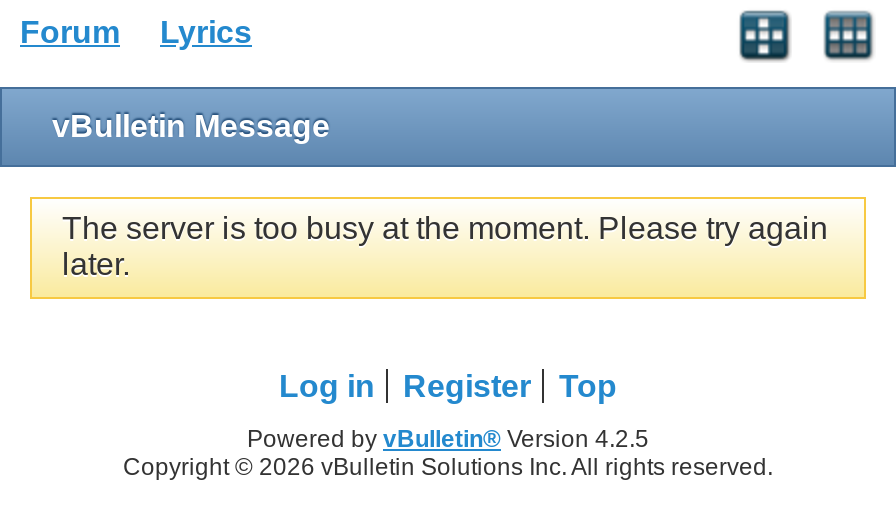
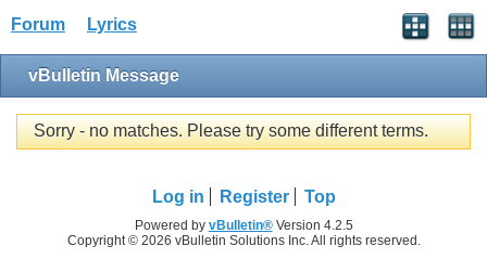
[62,212,828,282] The server is too busy at the moment. Please try again | later. -> [34,122,428,140] Sorry - no matches. Please try some different terms.

